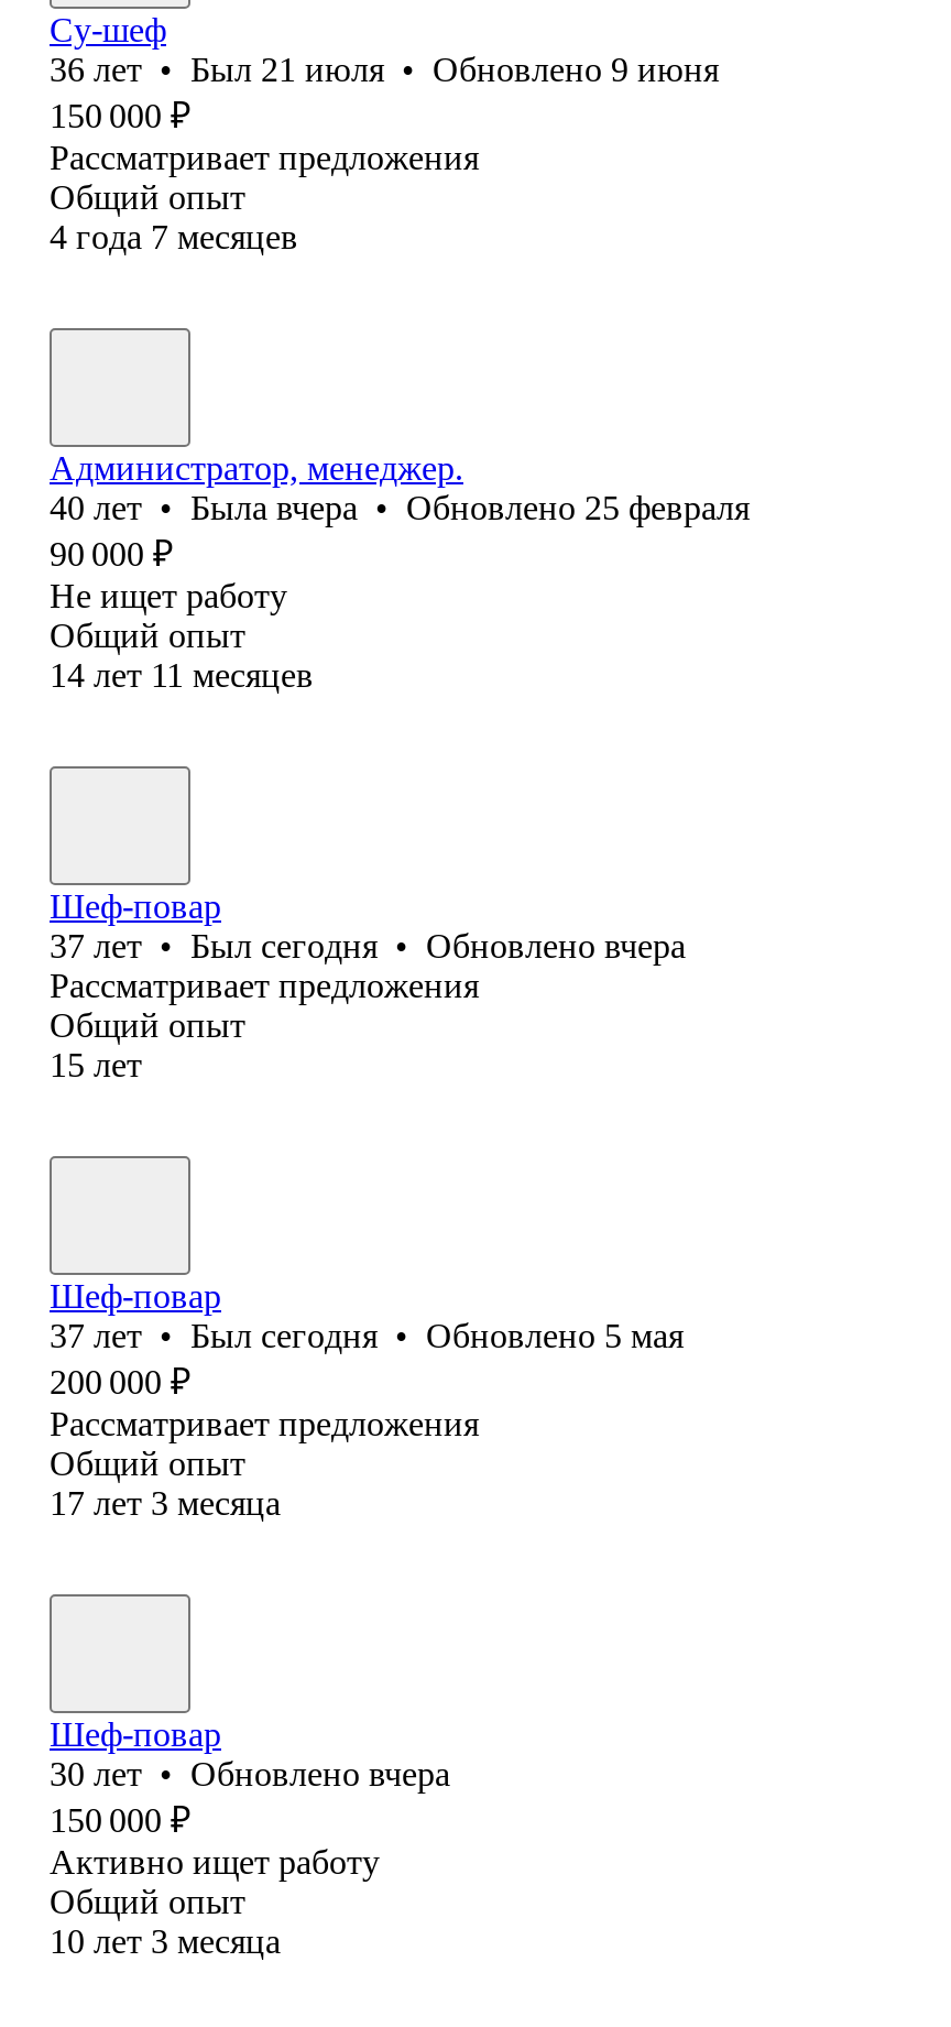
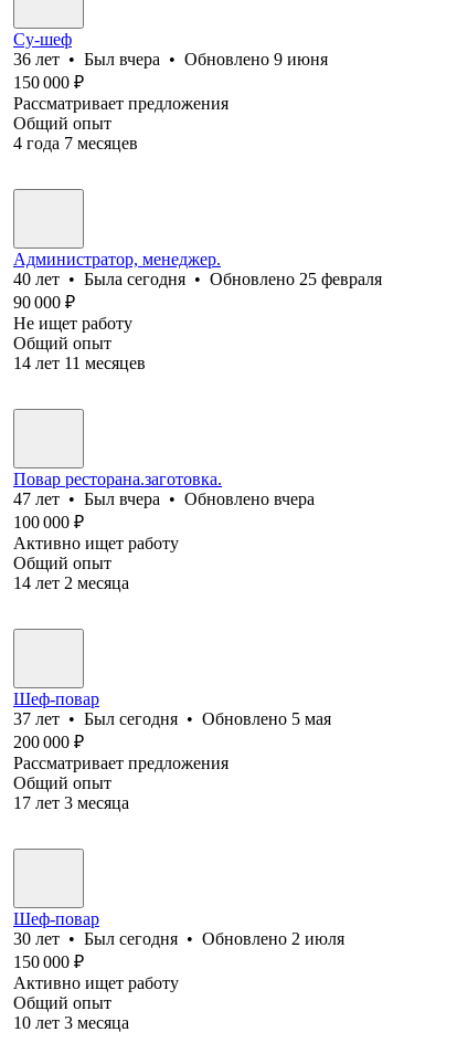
[50,50,719,88] 36 лет • Был 21 июля • Обновлено 9 июня -> [13,50,328,68] 36 лет • Был вчера • Обновлено 9 июня
[50,489,750,526] 40 лет • Была вчера • Обновлено 25 февраля -> [13,269,382,288] 40 лет • Была сегодня • Обновлено 25 февраля
[50,887,686,1004] Шеф-повар | 37 лет • Был сегодня • Обновлено вчера | Рассматривает предложения -> [13,469,315,552] Повар ресторана.заготовка. | 47 лет • Был вчера • Обновлено вчера | 100 000 ₽ | Активно ищет работу
[50,1046,142,1083] 15 лет -> [13,573,129,592] 14 лет 2 месяца
[50,1755,450,1792] 30 лет • Обновлено вчера -> [13,929,344,948] 30 лет • Был сегодня • Обновлено 2 июля

